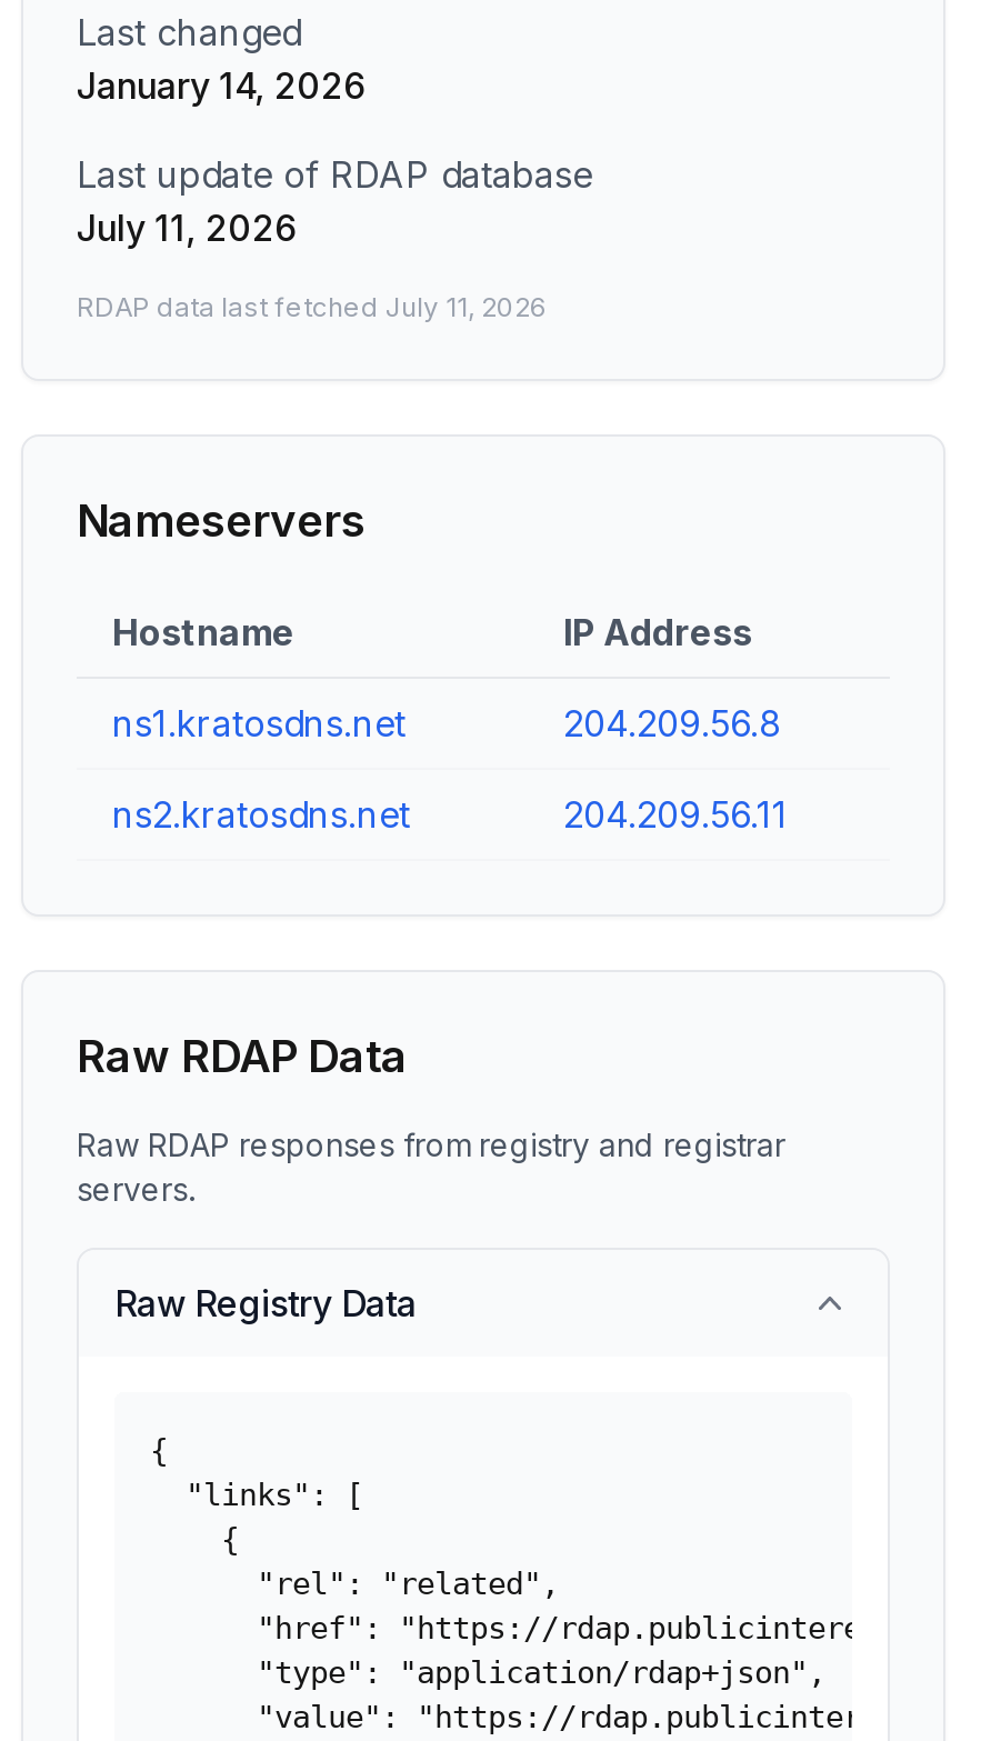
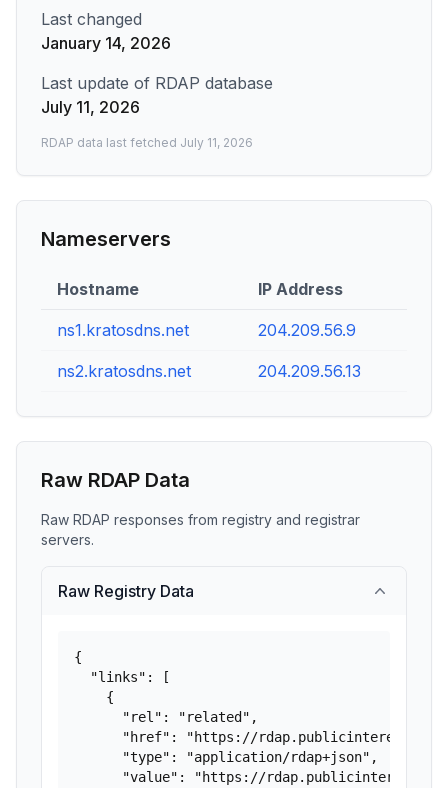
[563,701,781,746] 204.209.56.8 -> [258,320,356,340] 204.209.56.9
[563,792,788,837] 204.209.56.11 -> [258,361,361,381] 204.209.56.13

